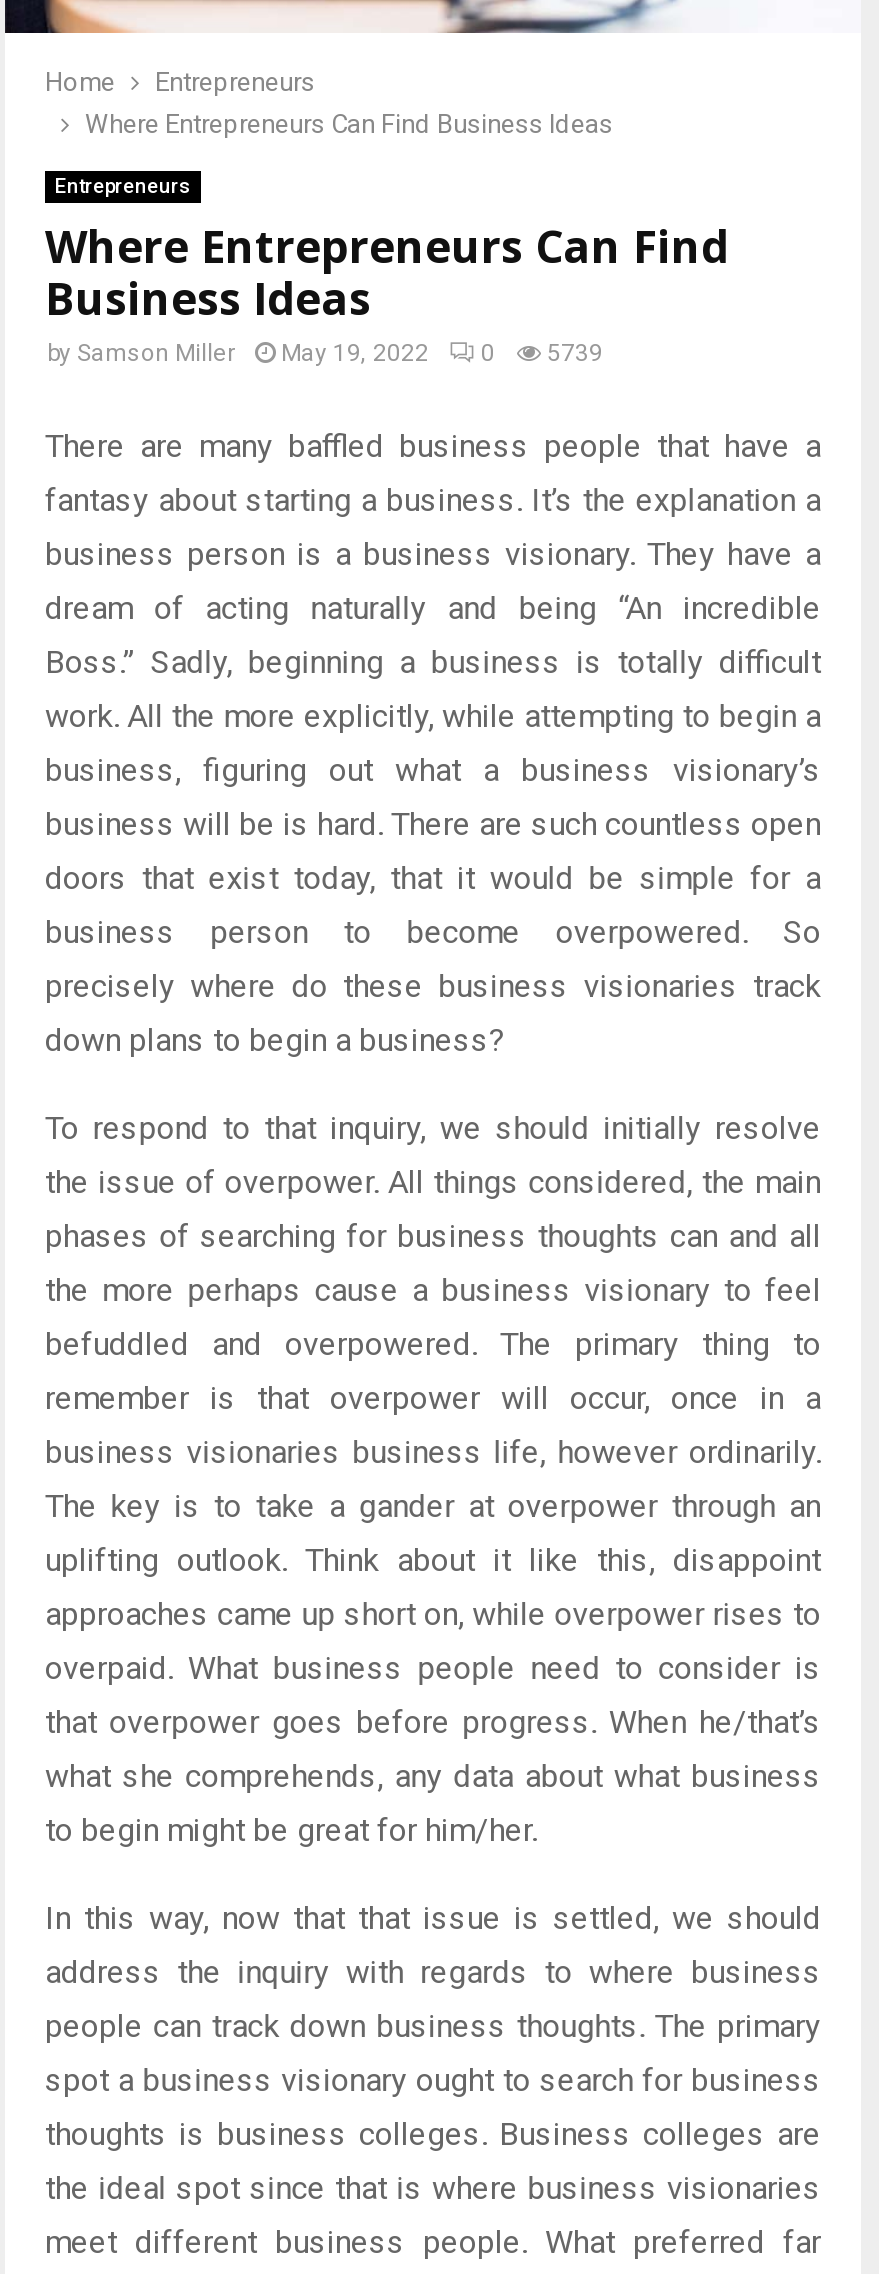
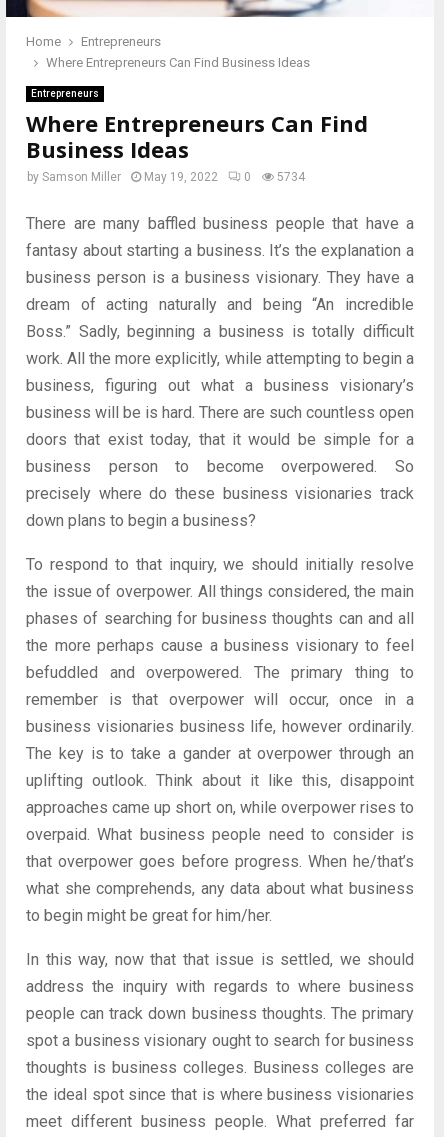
[47,340,603,368] by Samson Miller May 19, 2022 0 5739 -> [27,170,305,184] by Samson Miller May 19, 2022 0 5734

